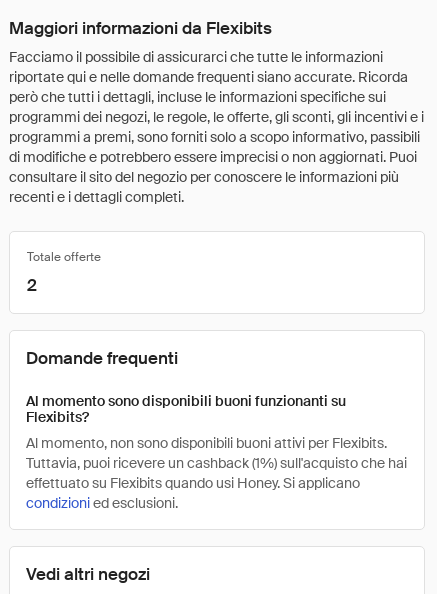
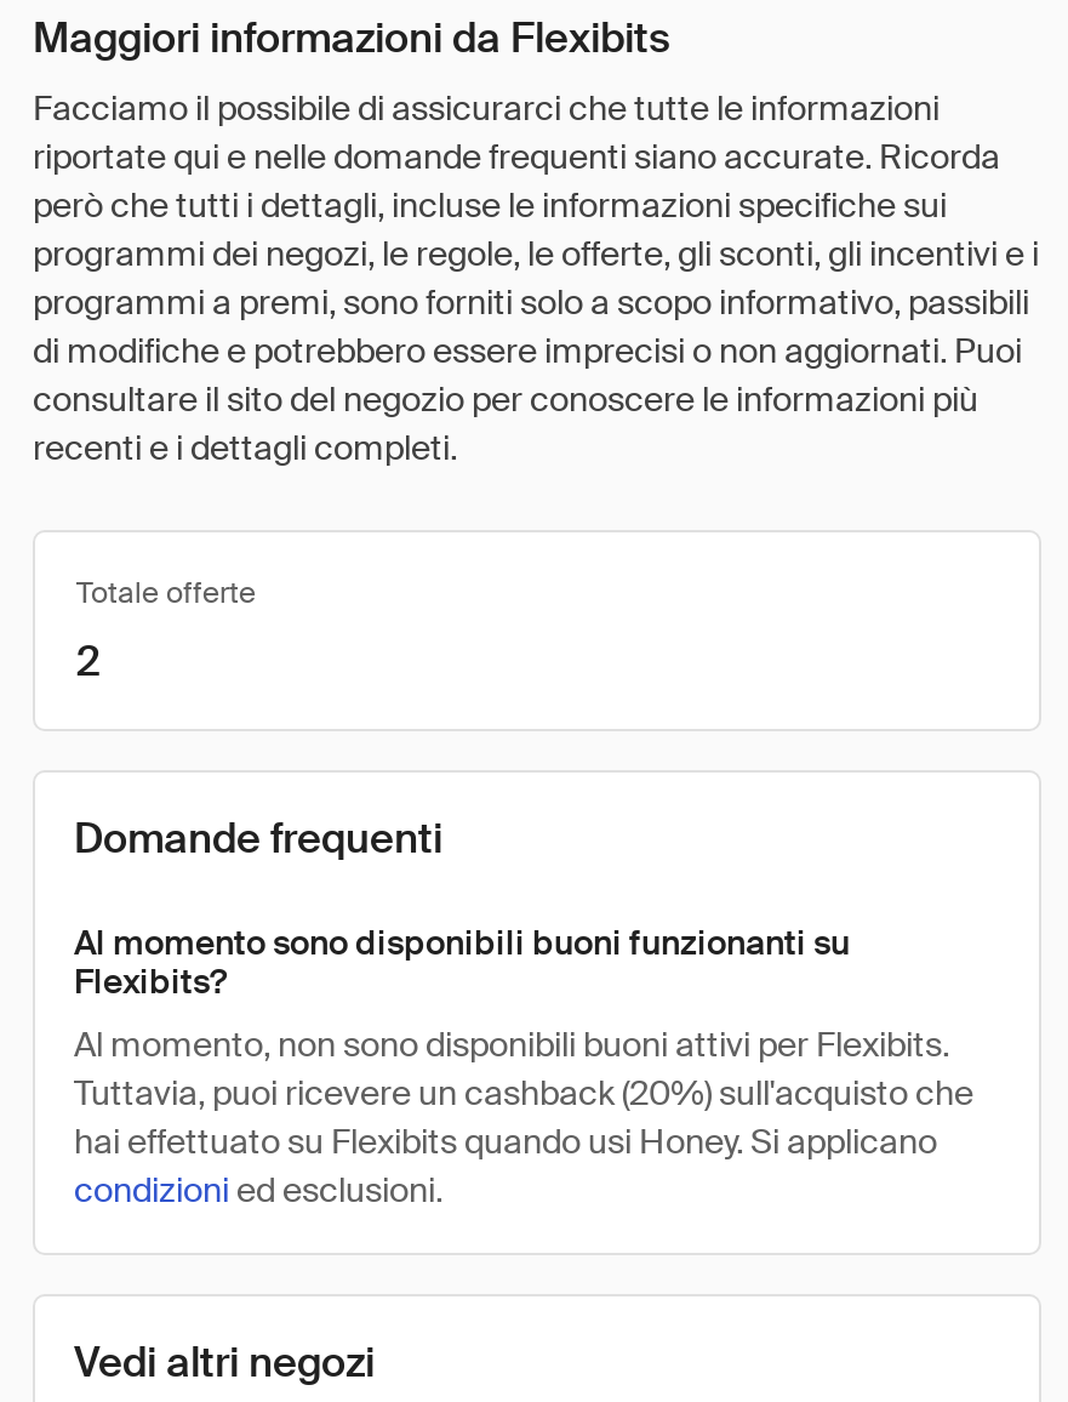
[26,454,407,492] Tuttavia, puoi ricevere un cashback (1%) sull'acquisto che hai | effettuato su Flexibits quando usi Honey. Si applicano -> [74,1071,973,1163] Tuttavia, puoi ricevere un cashback (20%) sull'acquisto che | hai effettuato su Flexibits quando usi Honey. Si applicano

